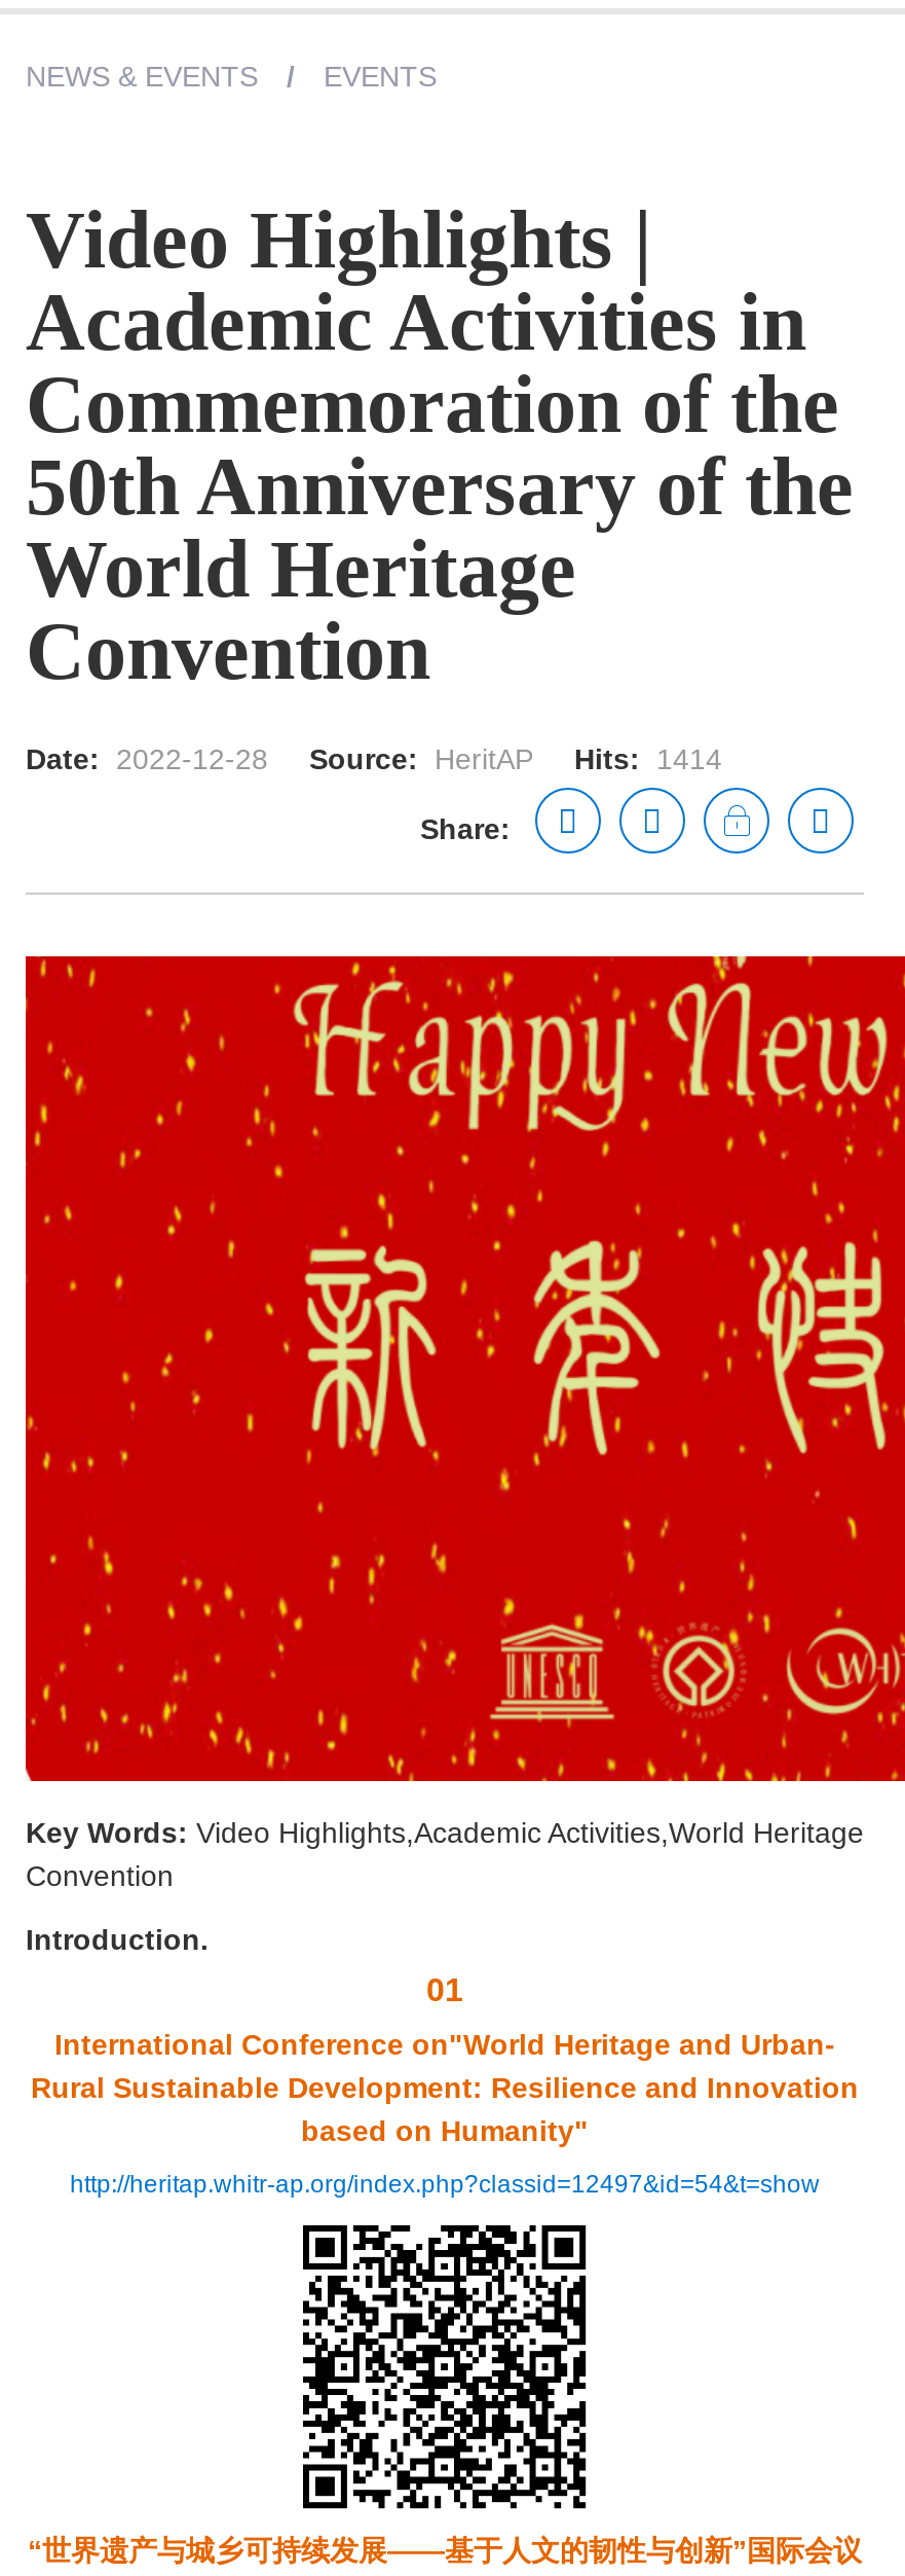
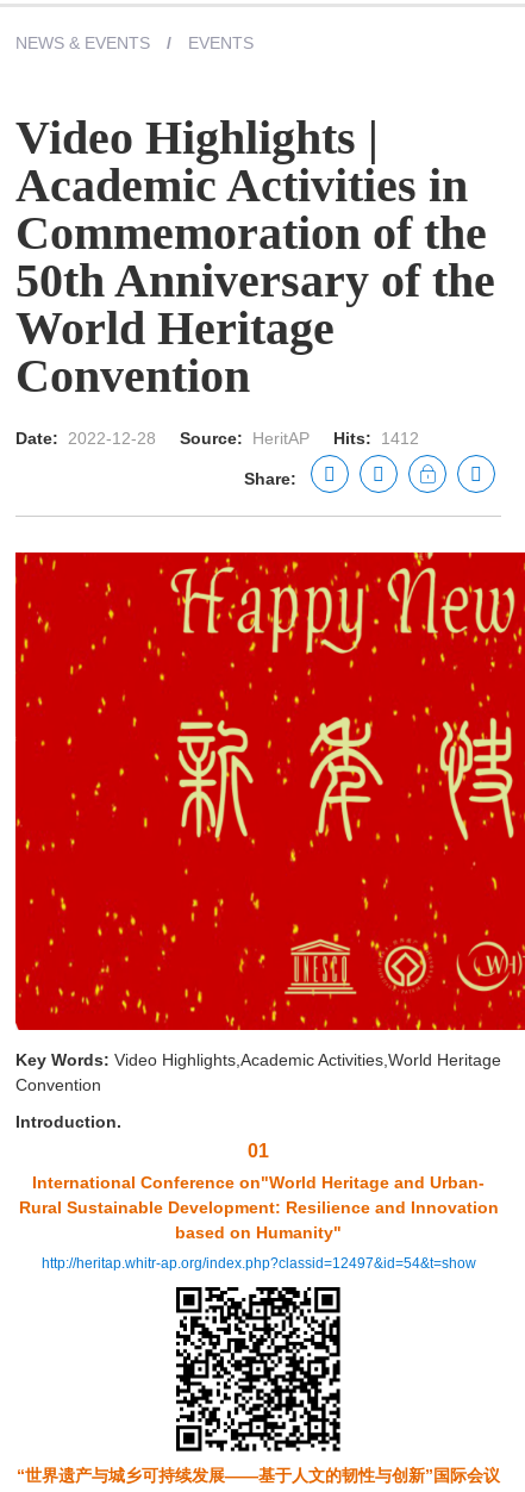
[26,742,722,775] Date: 2022-12-28 Source: HeritAP Hits: 1414 -> [15,428,419,447] Date: 2022-12-28 Source: HeritAP Hits: 1412

